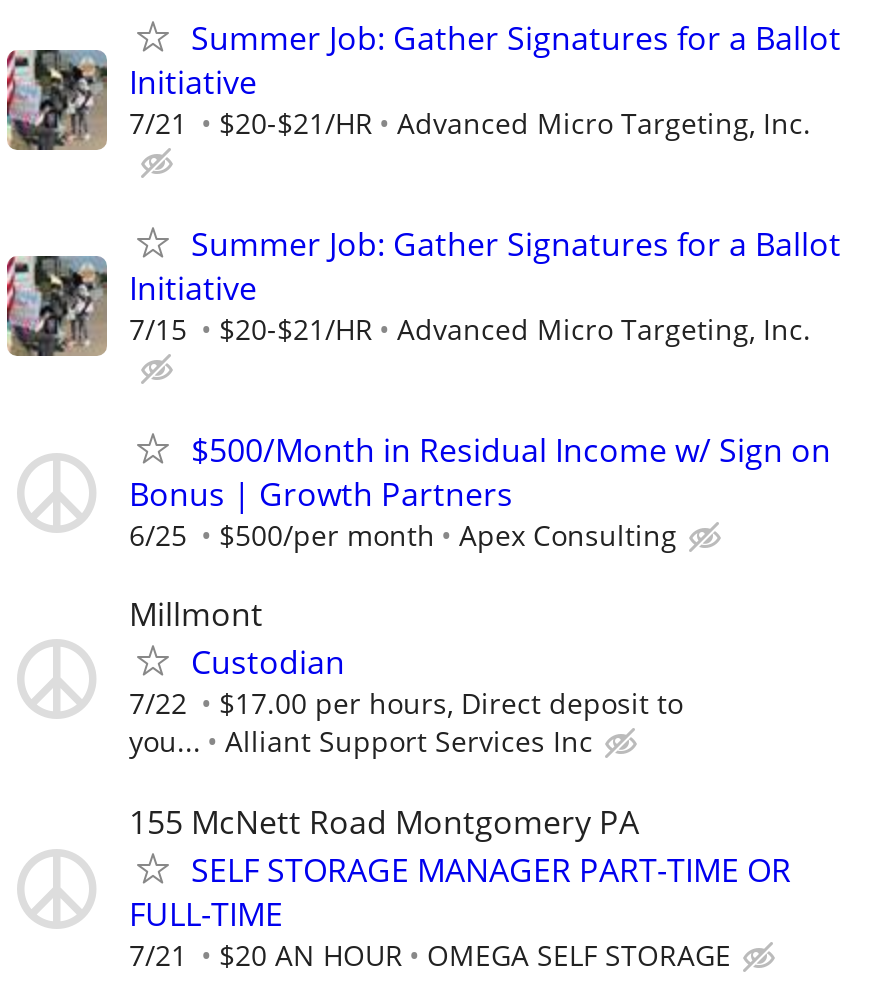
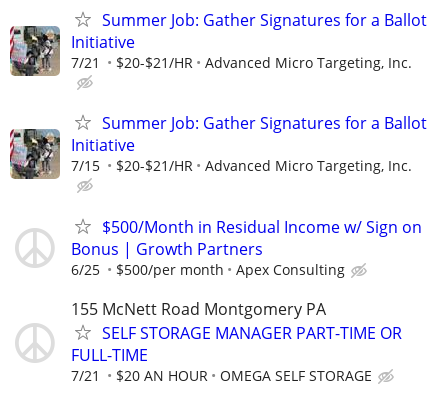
[129,593,683,761] Millmont | Custodian | 7/22 | $17.00 per hours, Direct deposit to | you... | Alliant Support Services Inc -> none

